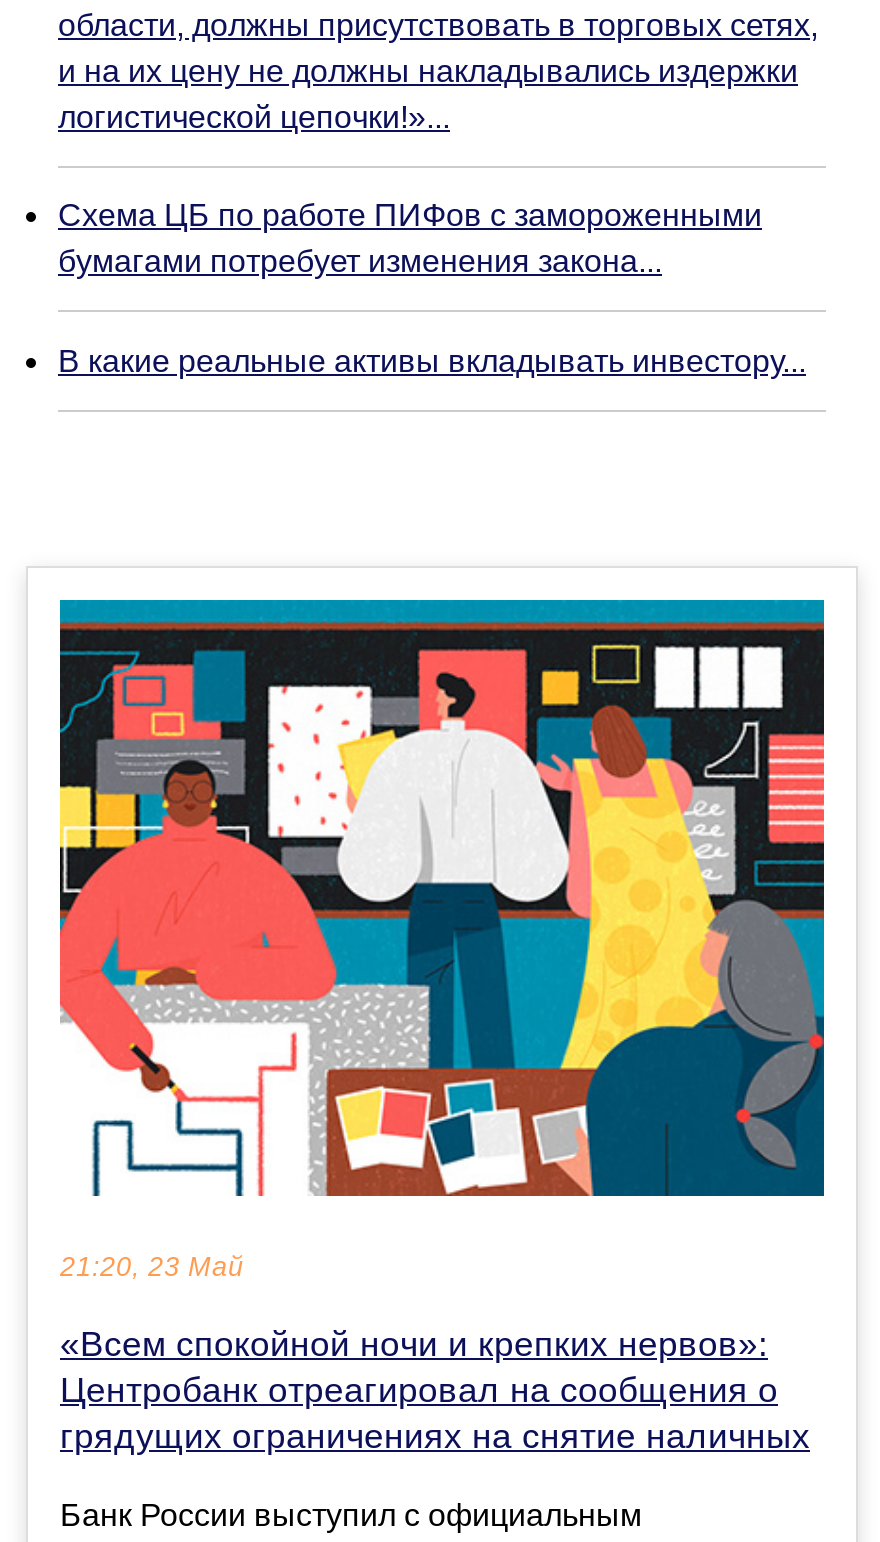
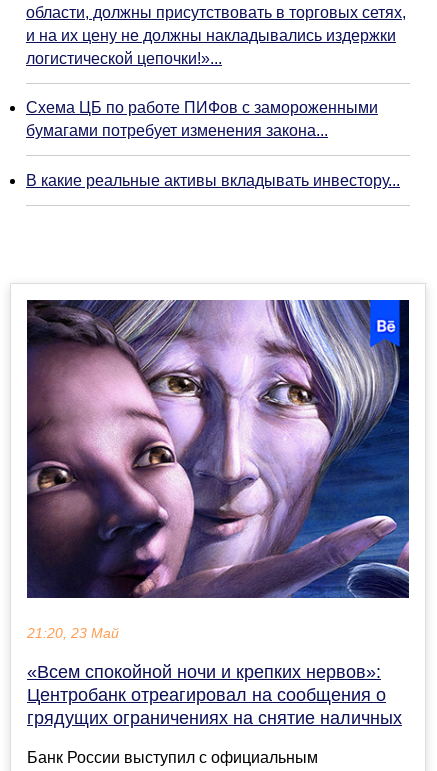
[58,598,826,1198] [image] -> [26,299,410,599] [image]

